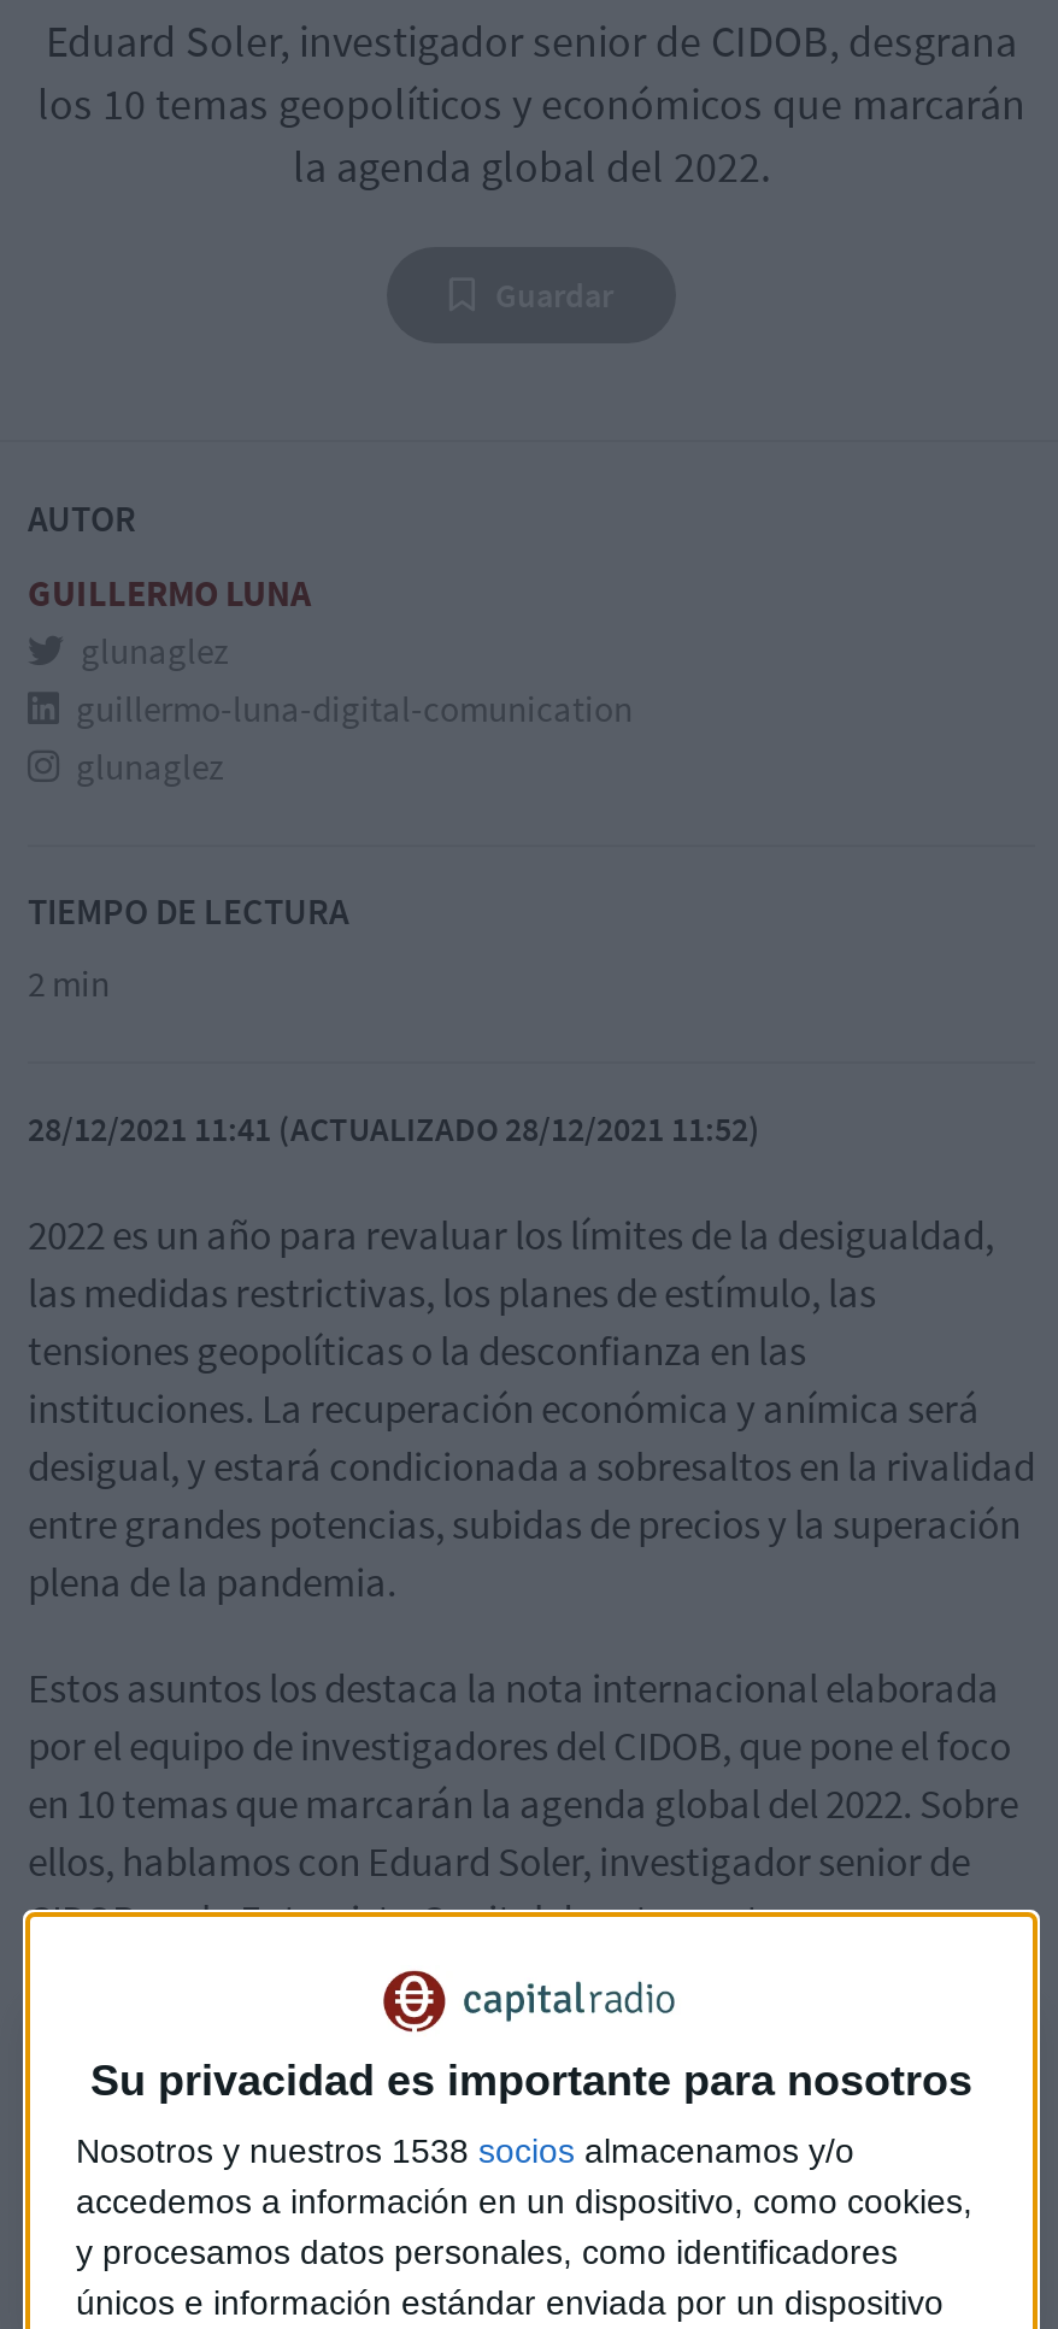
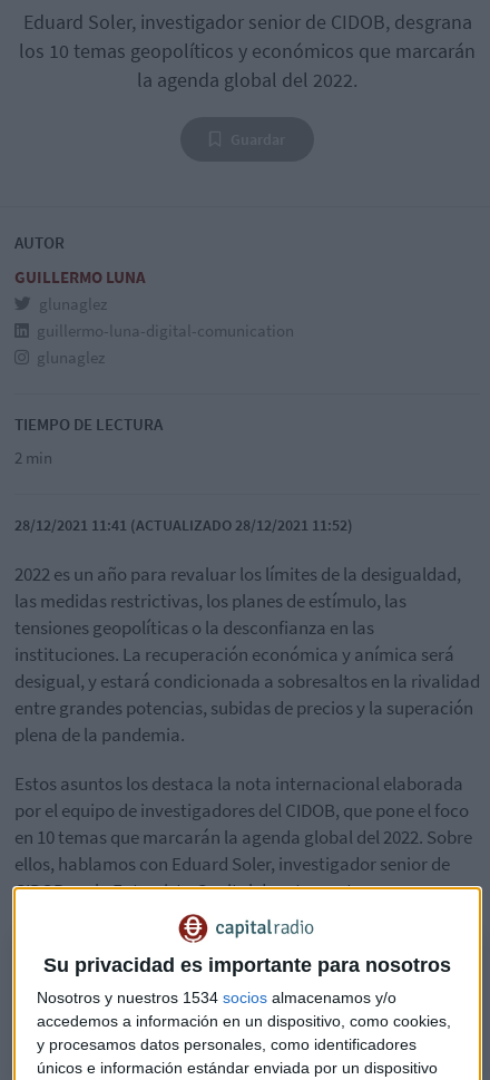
[76,2132,854,2170] Nosotros y nuestros 1538 socios almacenamos y/o -> [37,989,396,1007] Nosotros y nuestros 1534 socios almacenamos y/o

